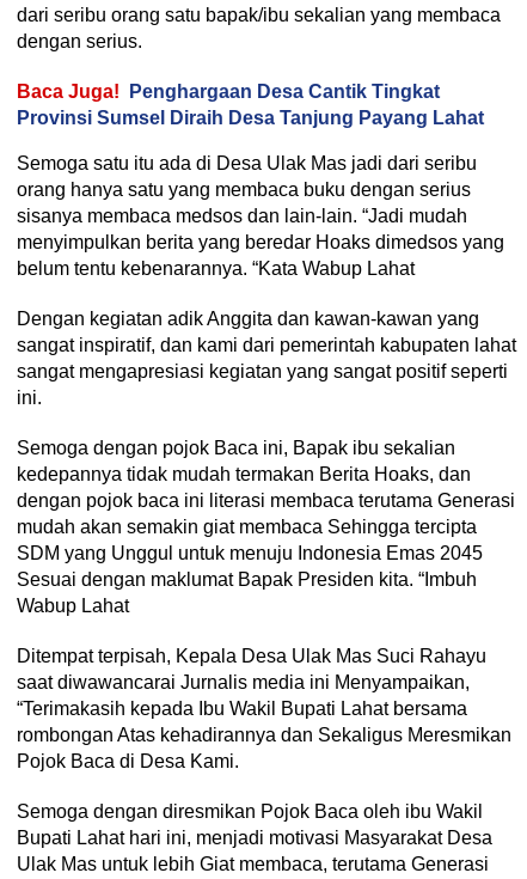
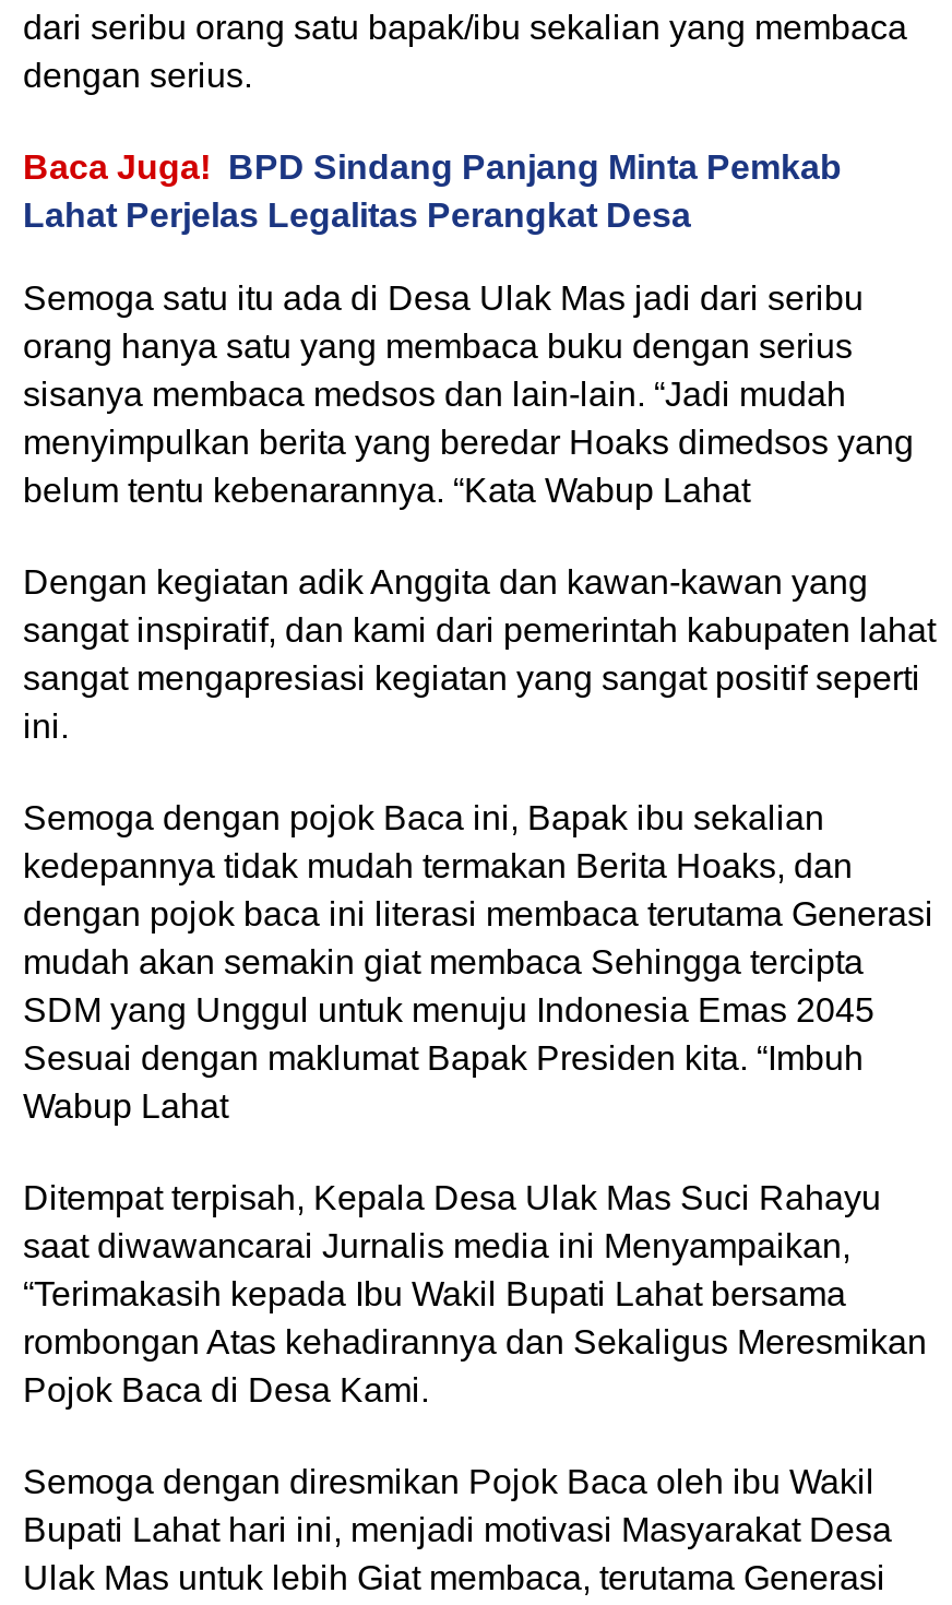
[17,81,484,128] Baca Juga! Penghargaan Desa Cantik Tingkat | Provinsi Sumsel Diraih Desa Tanjung Payang Lahat -> [23,148,842,233] Baca Juga! BPD Sindang Panjang Minta Pemkab | Lahat Perjelas Legalitas Perangkat Desa

